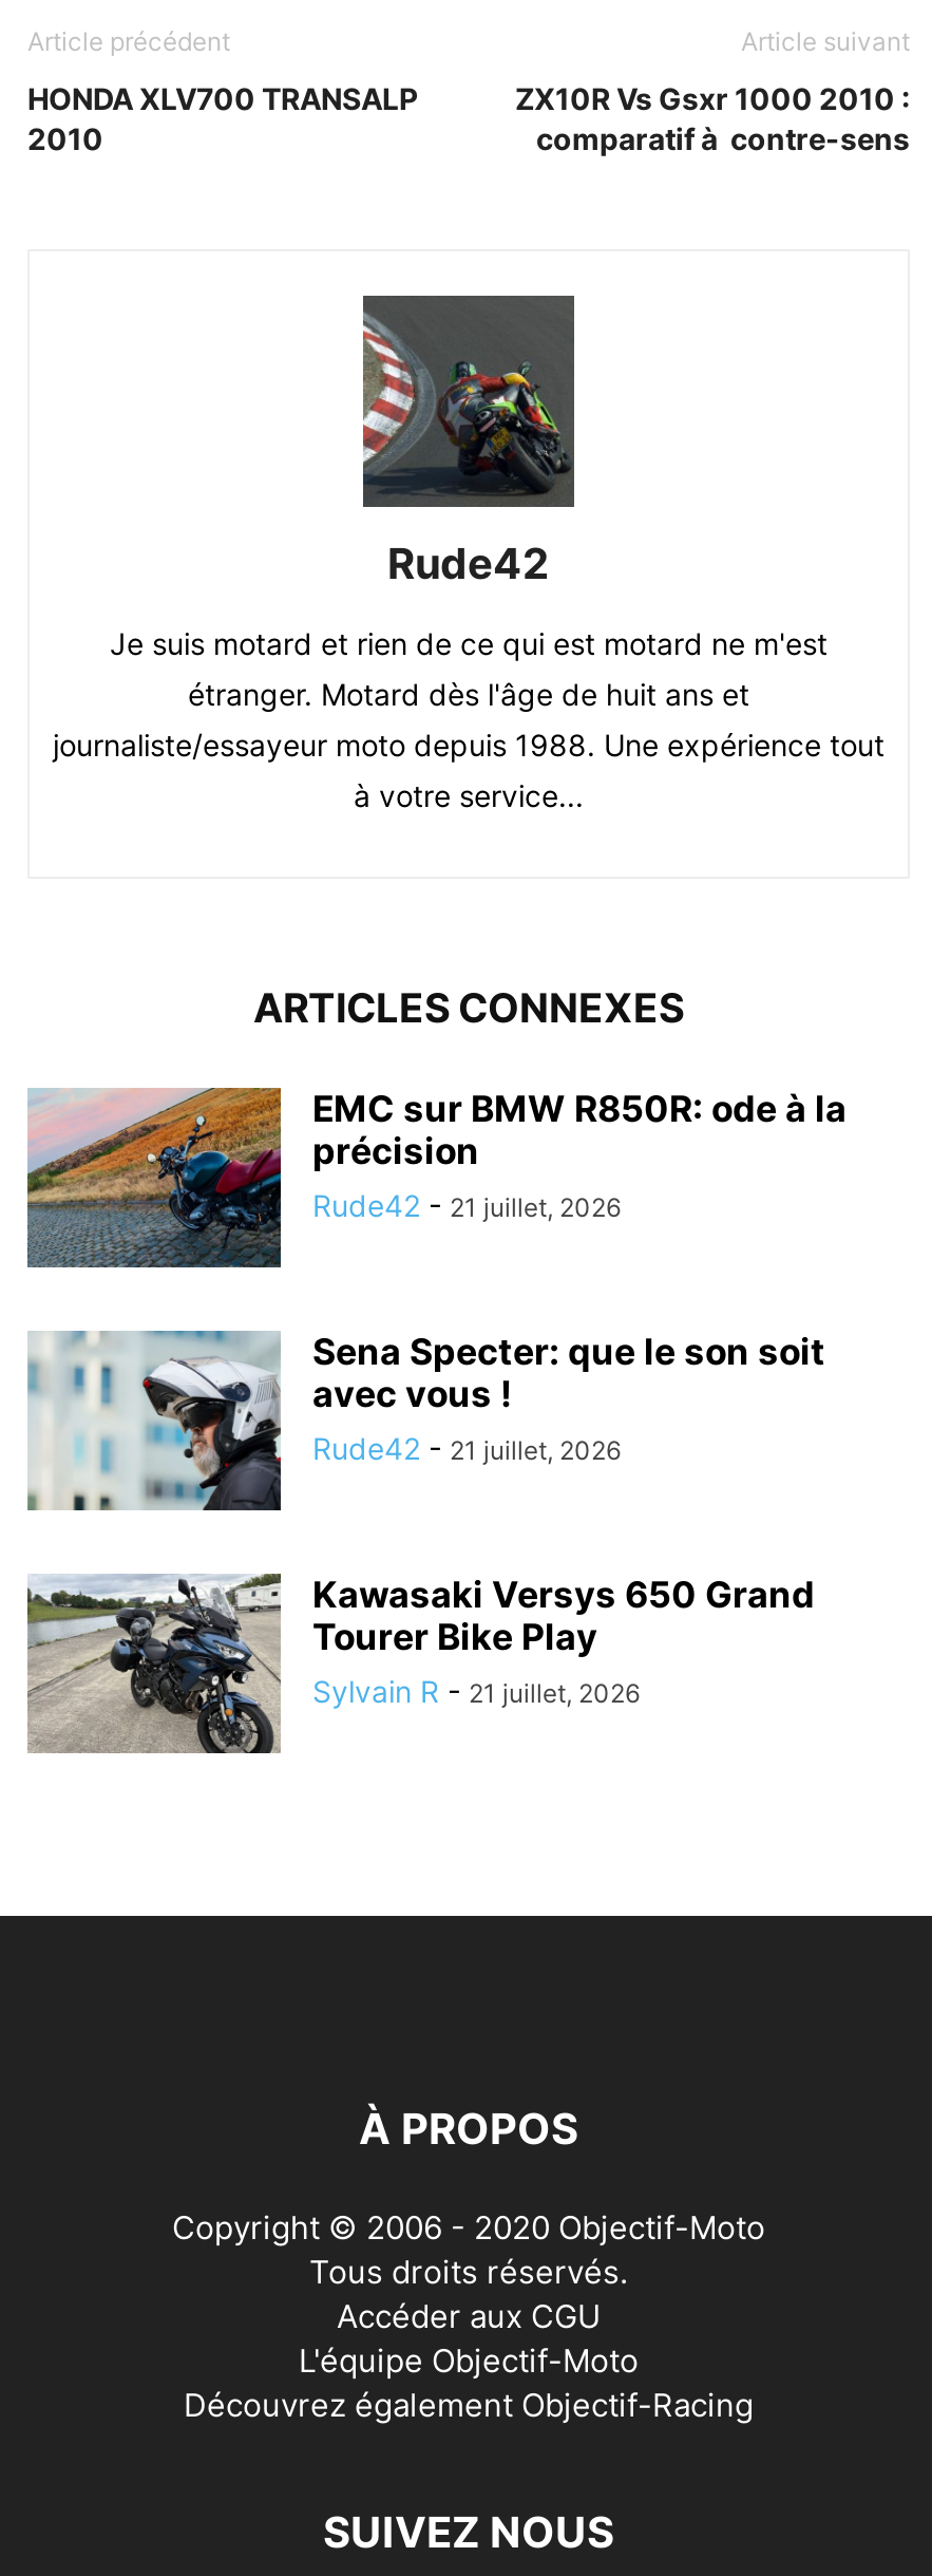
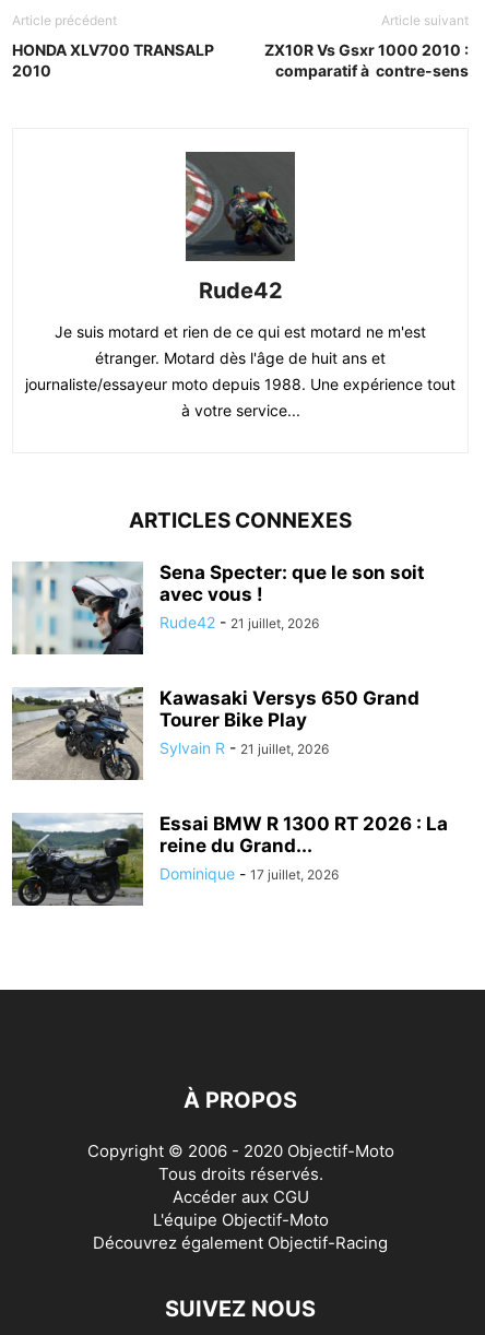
[25,1086,847,1267] [image] | EMC sur BMW R850R: ode à la | précision | Rude42 - 21 juillet, 2026 -> none
moved [25,1327,825,1709] -> [11,559,425,757]: [image] | Sena Specter: que le son soit | avec vous ! | Rude42 - 21 juillet, 2026 | Kawasaki Versys 650 Grand | Tourer Bike Play | Sylvain R - 21 juillet, 2026
none -> [12,813,448,906] [image] | Essai BMW R 1300 RT 2026 : La | reine du Grand... | Dominique - 17 juillet, 2026

